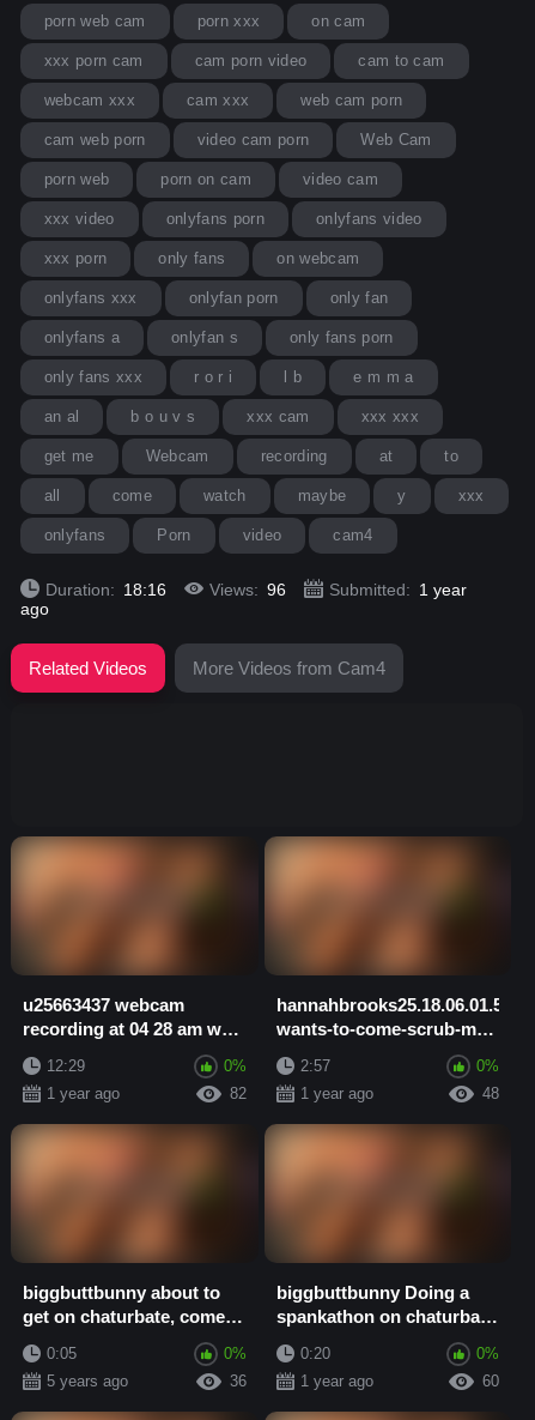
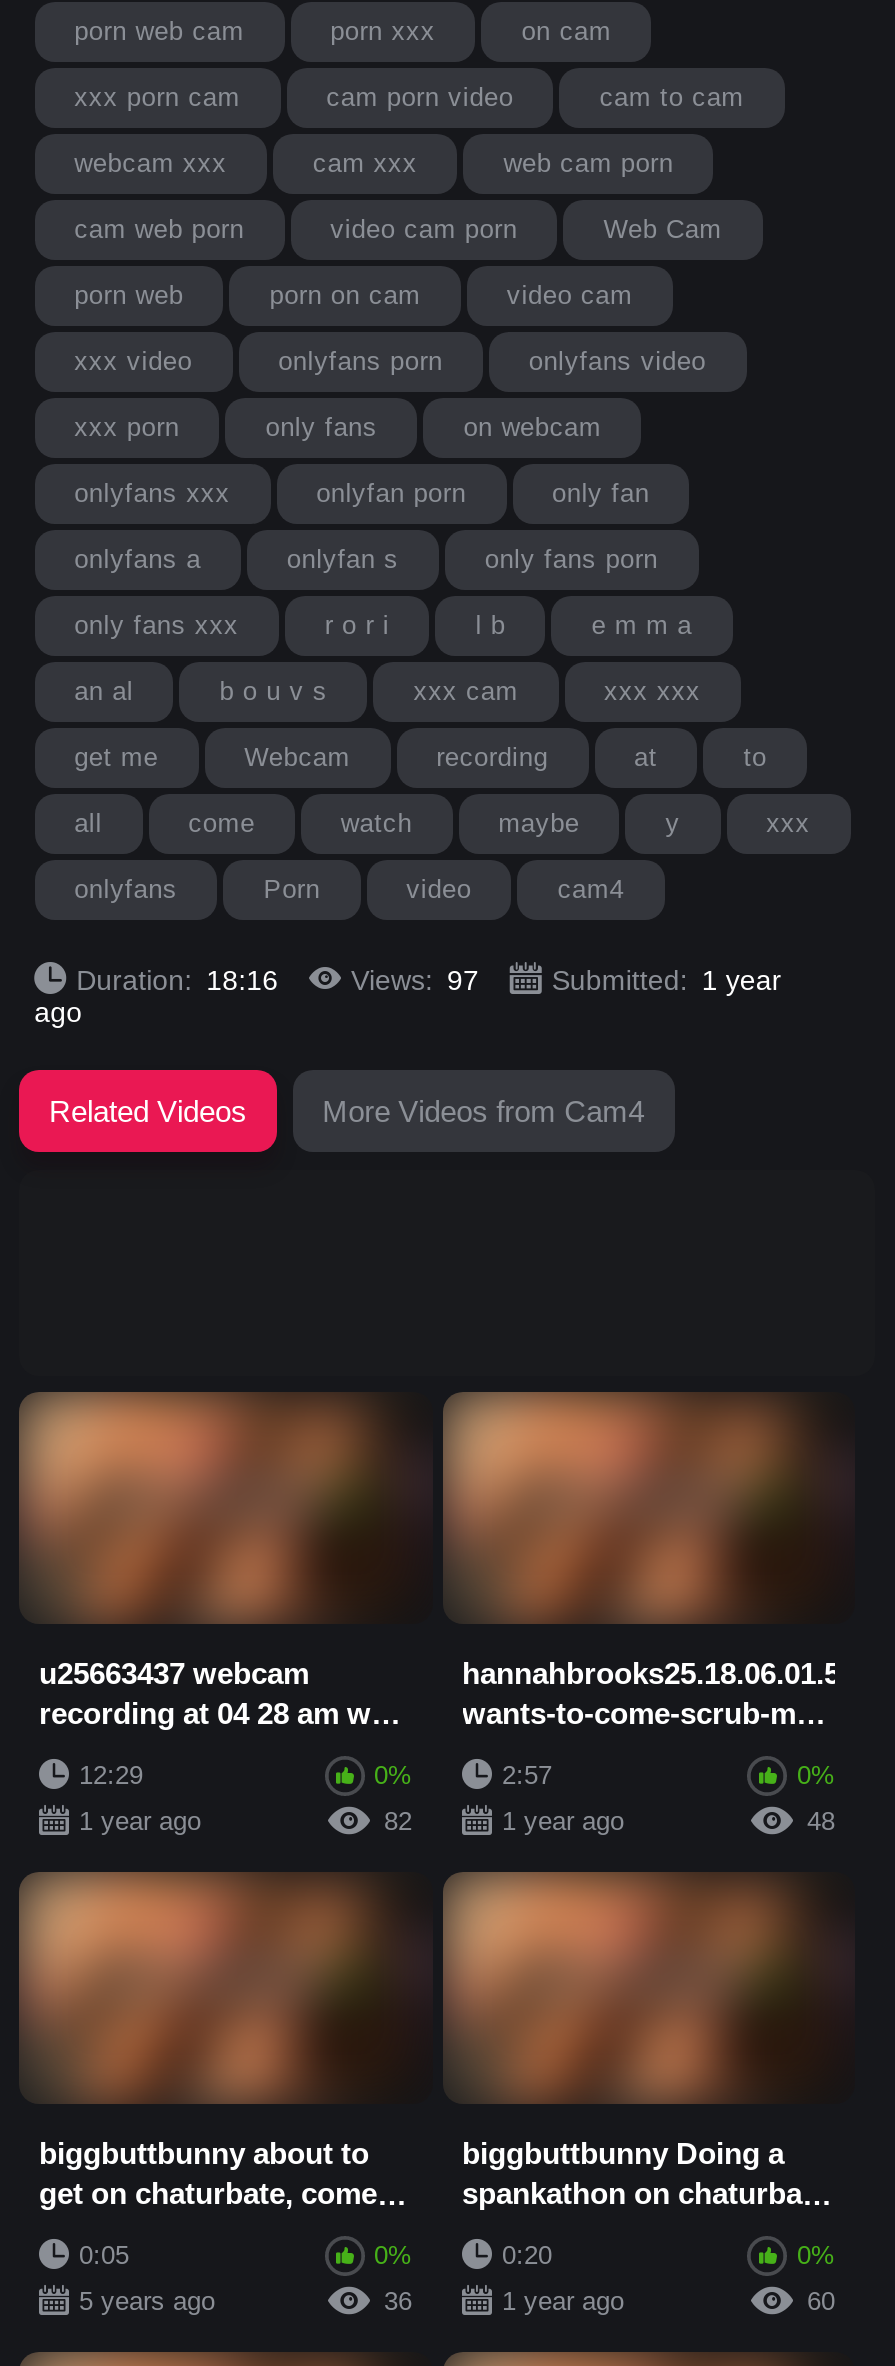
[209,580,286,599] Views: 96 -> [351,964,479,996] Views: 97

